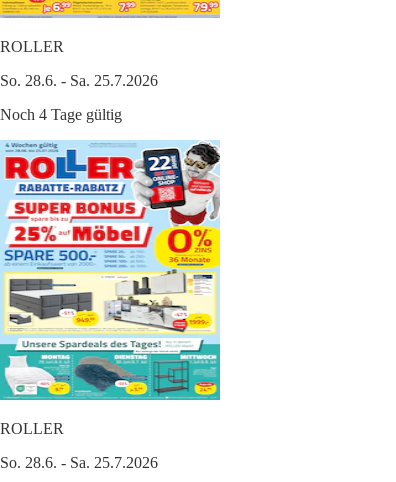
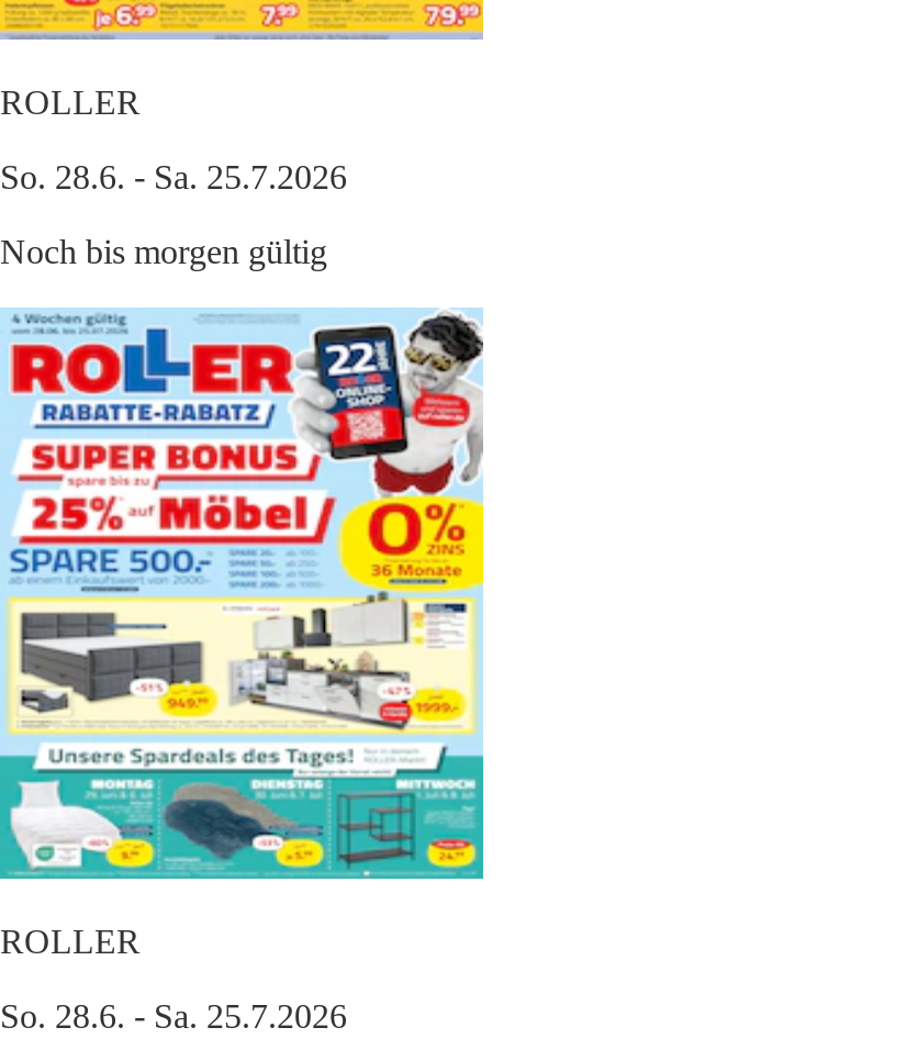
[0,106,122,123] Noch 4 Tage gültig -> [0,232,327,270] Noch bis morgen gültig

